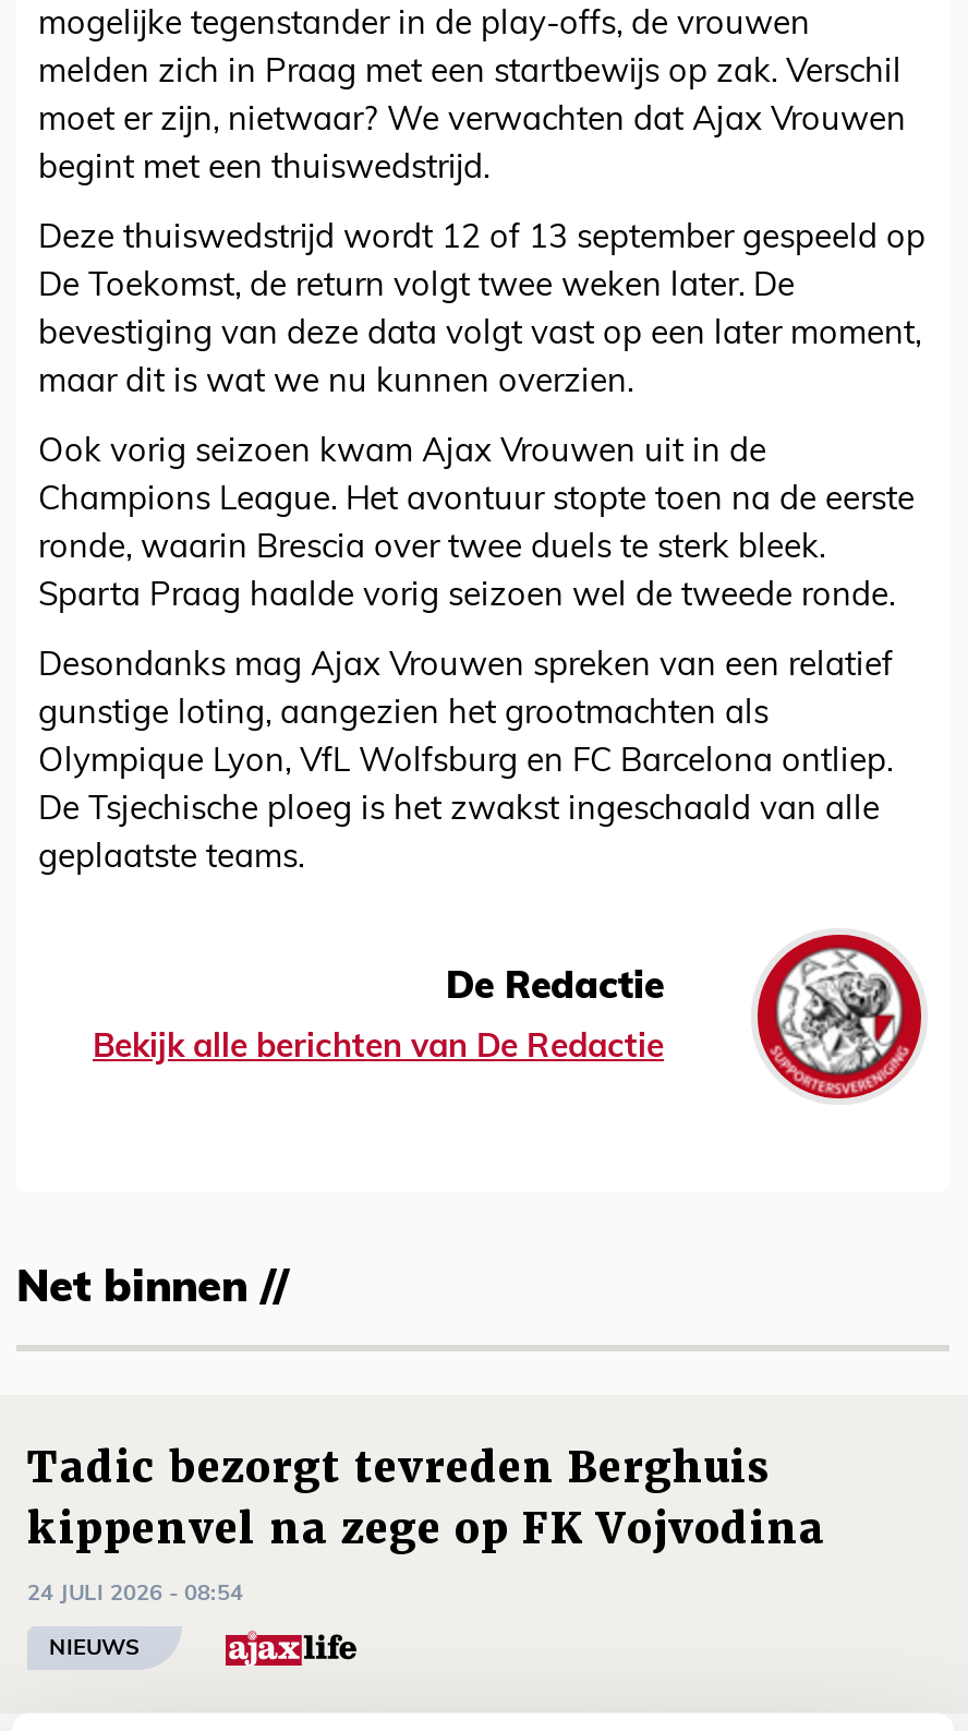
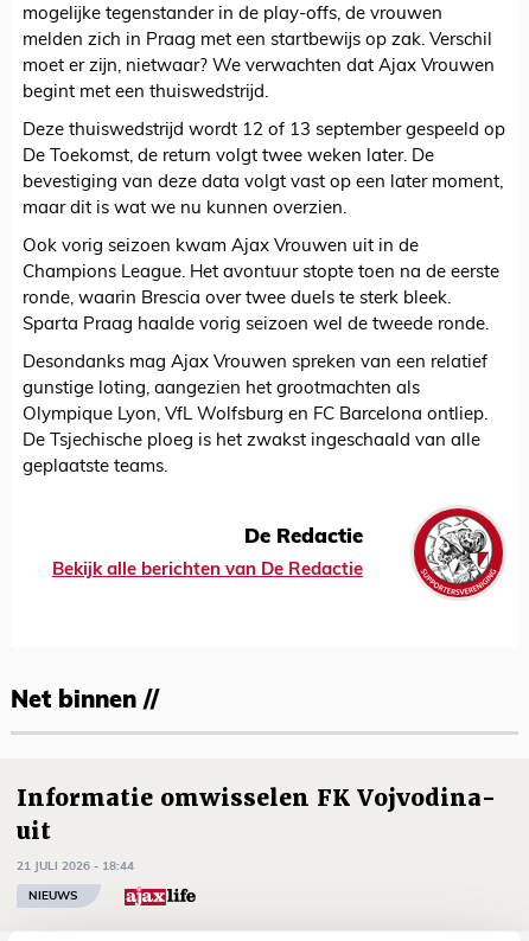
[27,1441,825,1557] Tadic bezorgt tevreden Berghuis | kippenvel na zege op FK Vojvodina -> [17,783,496,846] Informatie omwisselen FK Vojvodina- | uit
[27,1582,243,1606] 24 JULI 2026 - 08:54 -> [17,860,134,873] 21 JULI 2026 - 18:44

